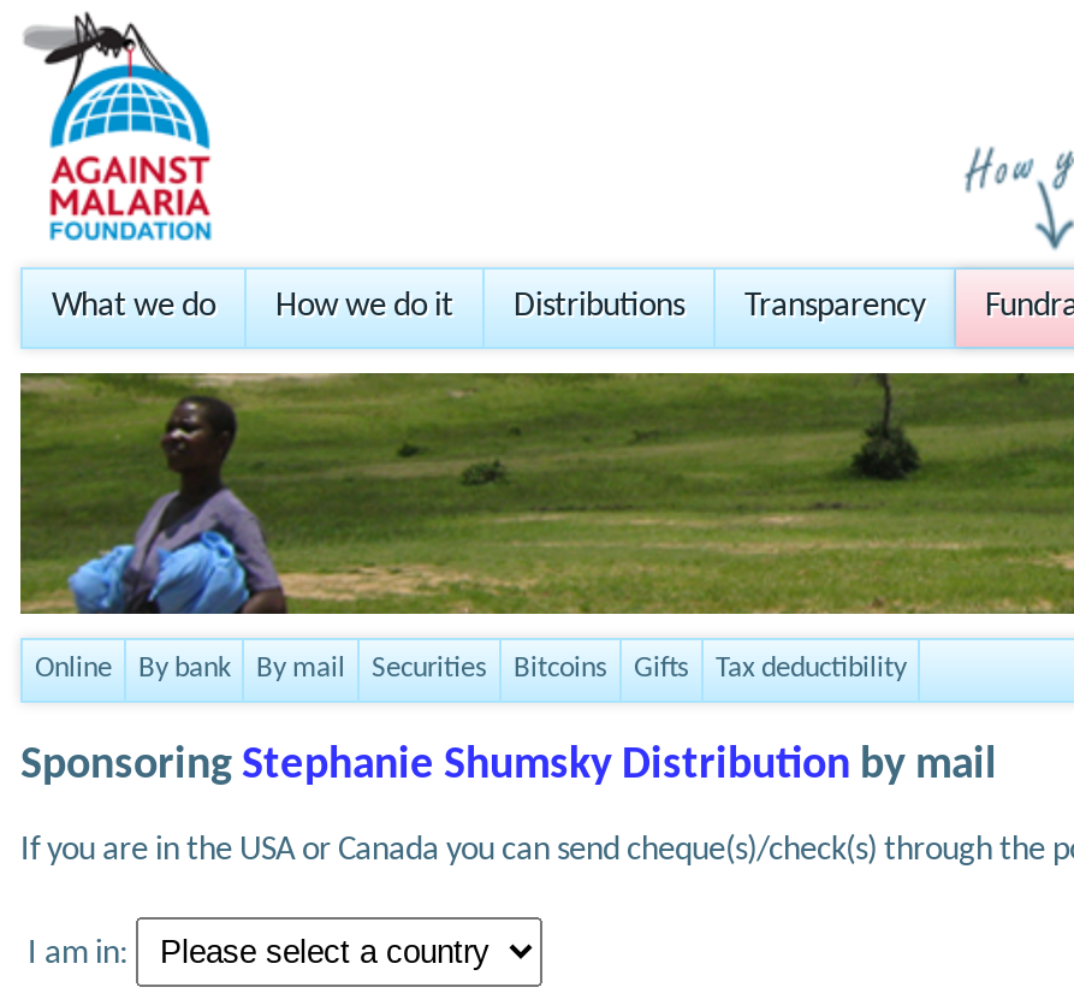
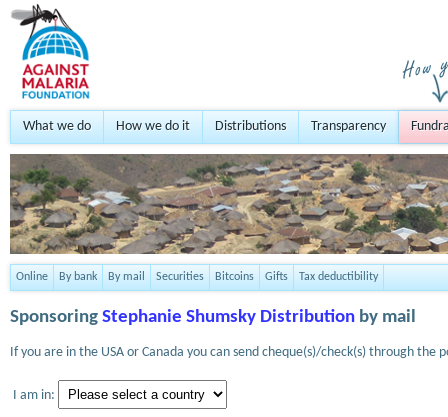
[18,373,1067,616] [image] -> [9,153,445,255] [image]

